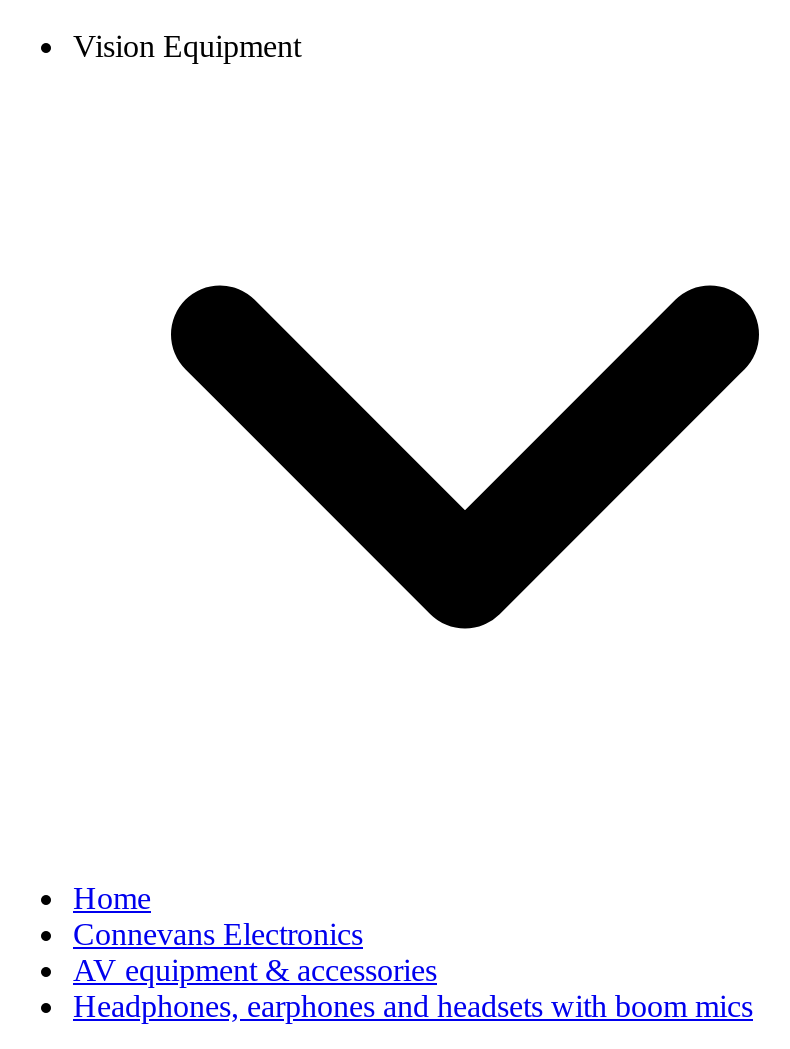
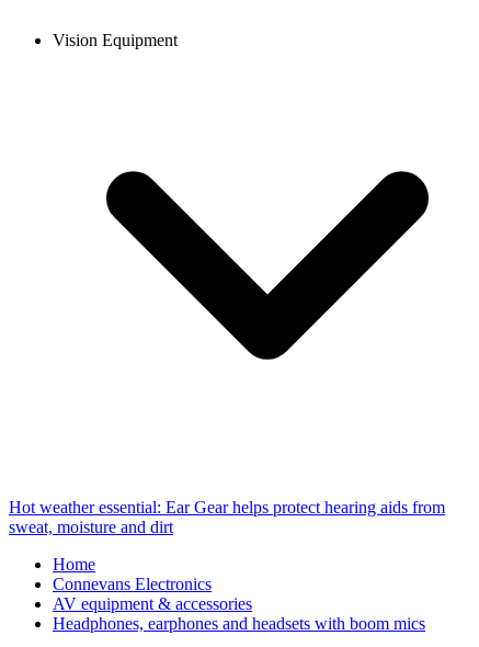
none -> [9,498,445,537] Hot weather essential: Ear Gear helps protect hearing aids from | sweat, moisture and dirt

